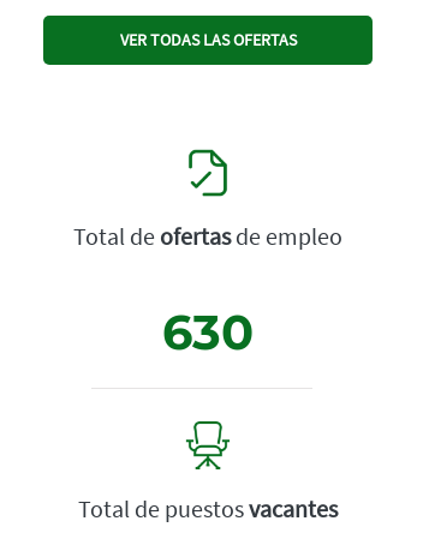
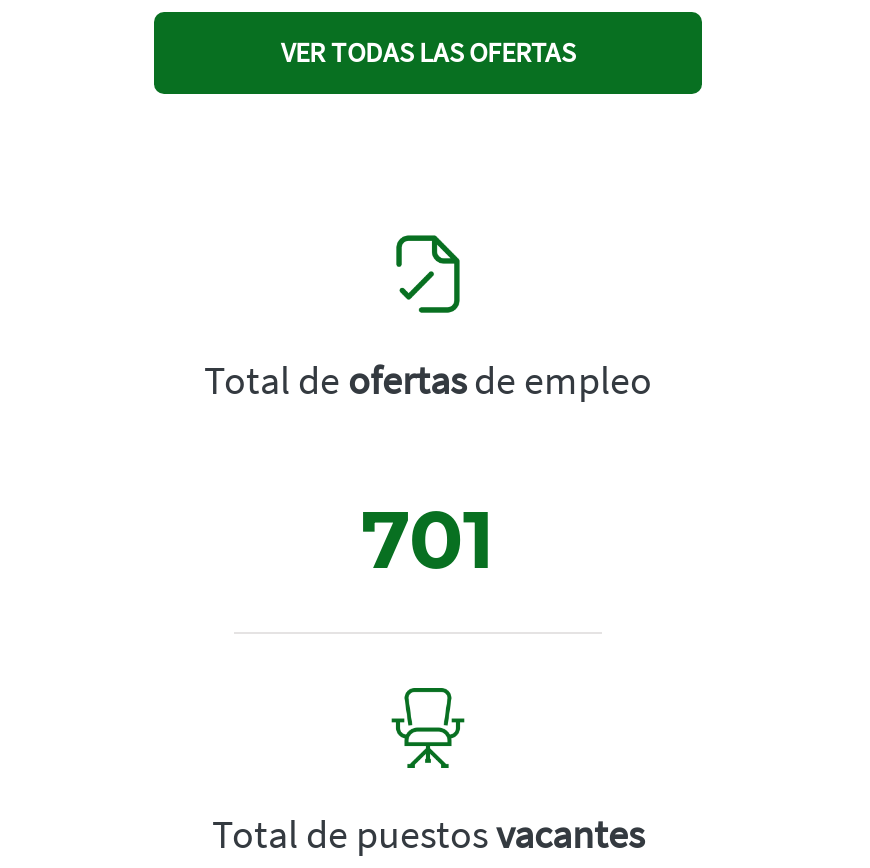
[162,302,254,361] 630 -> [361,491,495,589] 701

